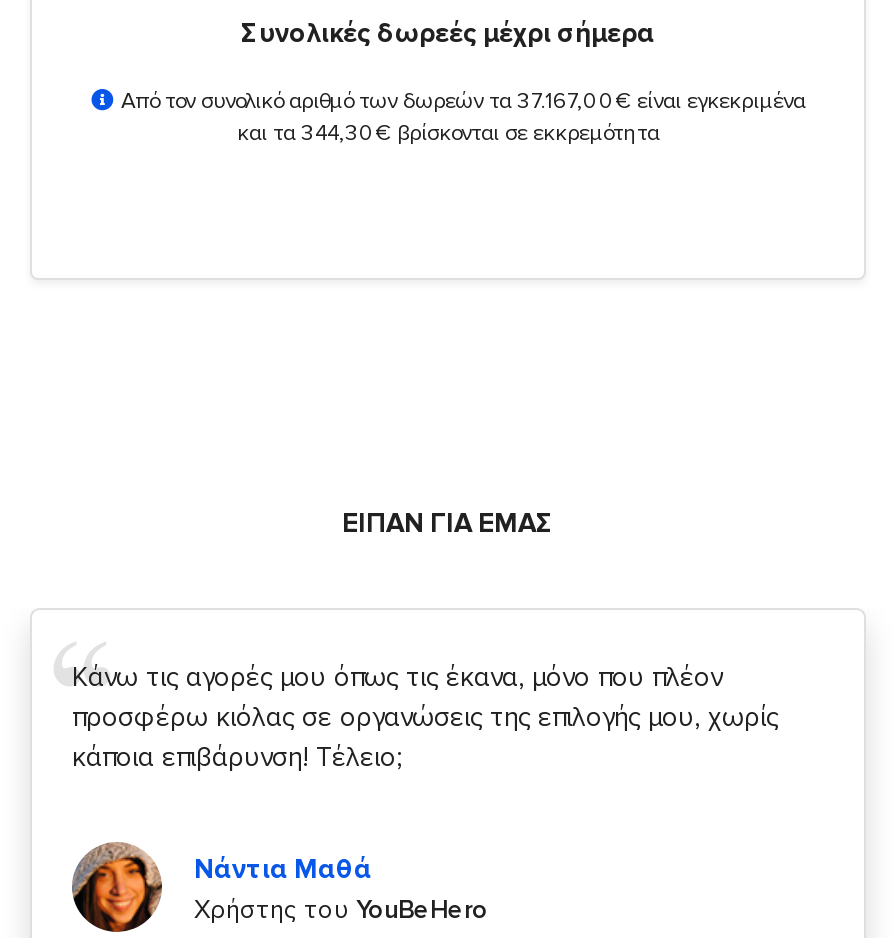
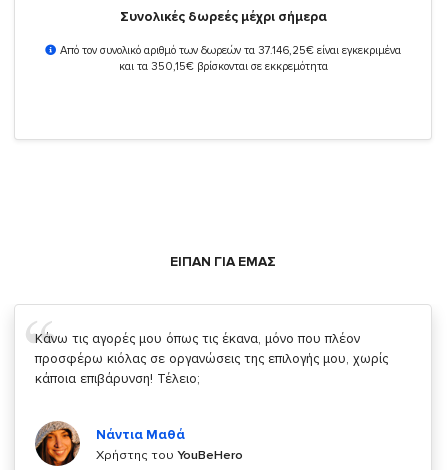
[121,87,805,113] Από τον συνολικό αριθμό των δωρεών τα 37.167,00€ είναι εγκεκριμένα -> [60,43,401,56] Από τον συνολικό αριθμό των δωρεών τα 37.146,25€ είναι εγκεκριμένα
[237,119,659,145] και τα 344,30€ βρίσκονται σε εκκρεμότητα -> [118,59,327,72] και τα 350,15€ βρίσκονται σε εκκρεμότητα

